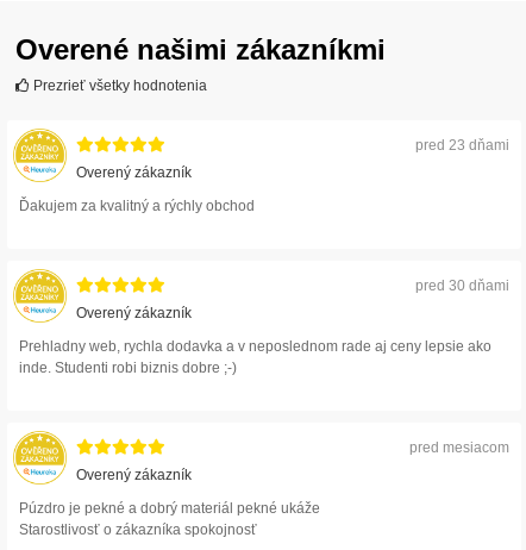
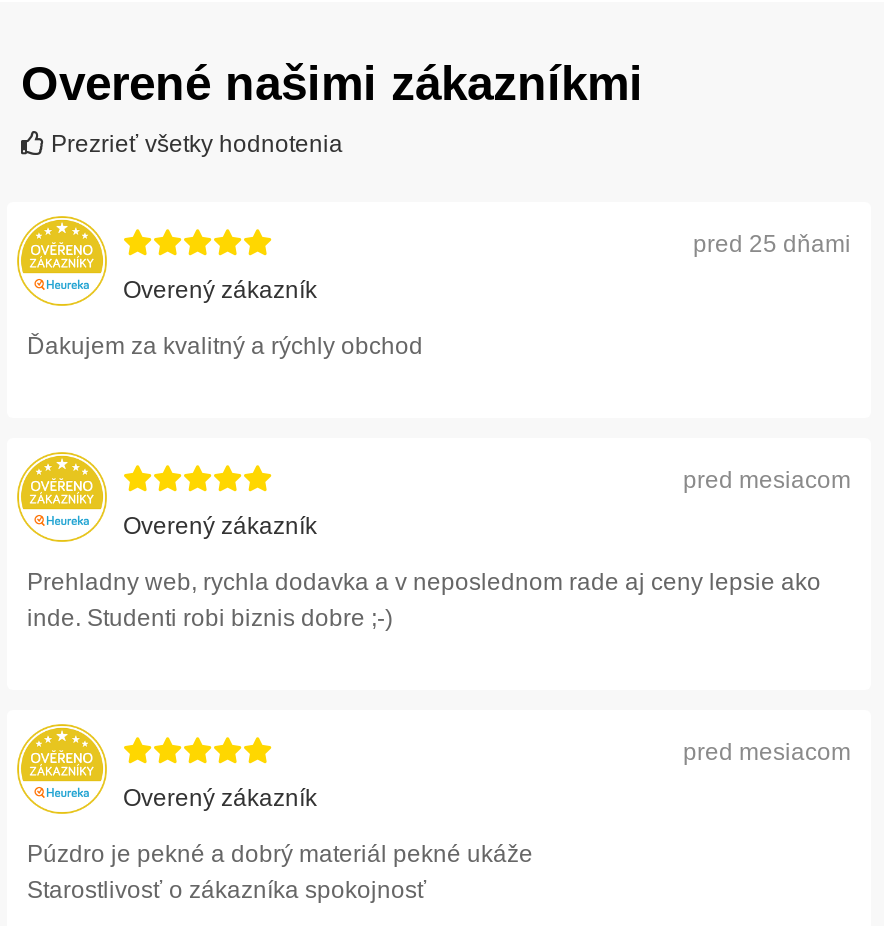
[415,137,509,153] pred 23 dňami -> [693,230,851,258] pred 25 dňami
[415,277,509,294] pred 30 dňami -> [683,466,851,494] pred mesiacom

